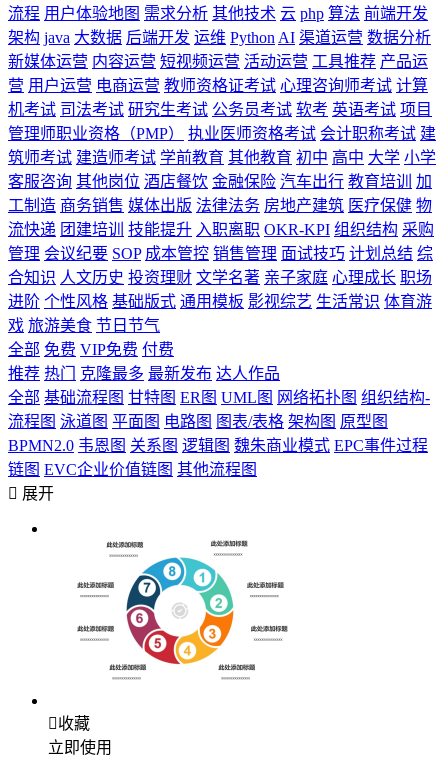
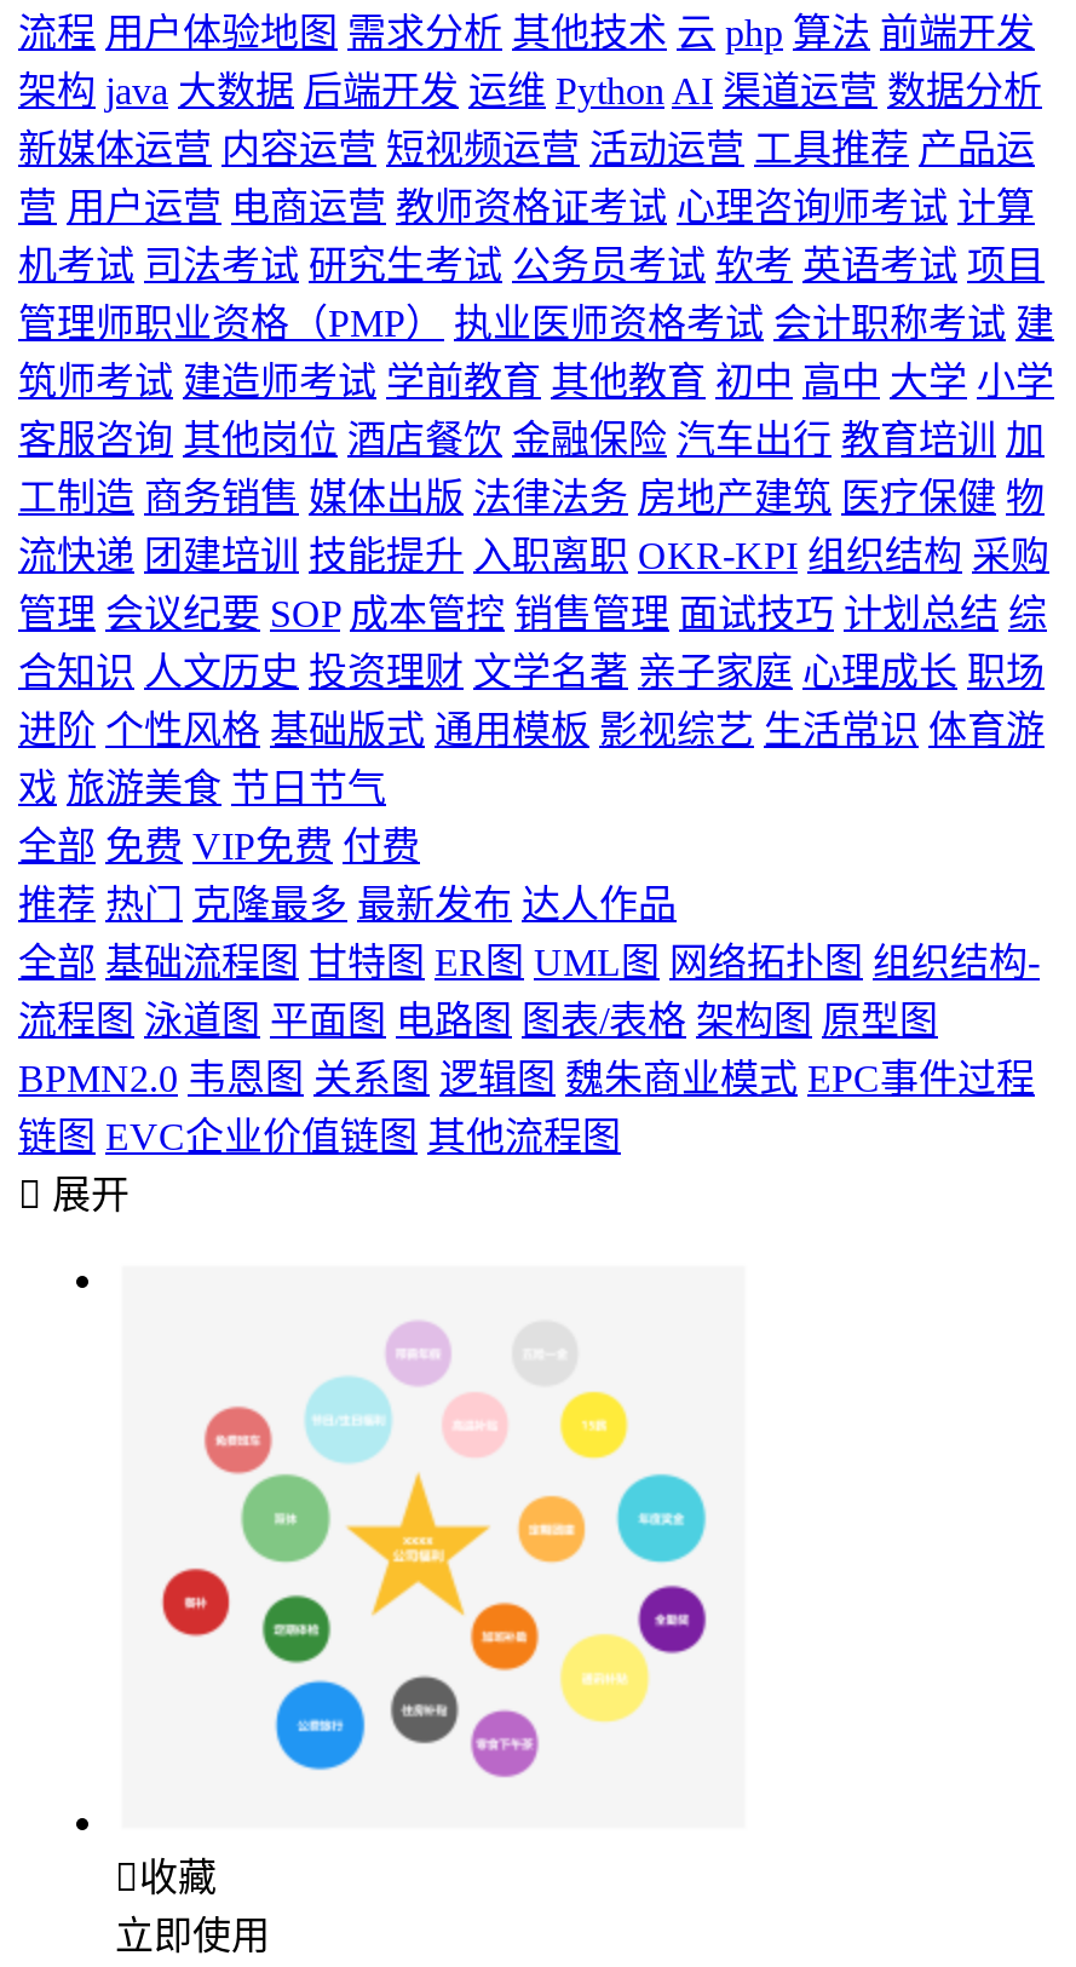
[77,540,291,682] [image] -> [159,1319,710,1779] [image]

